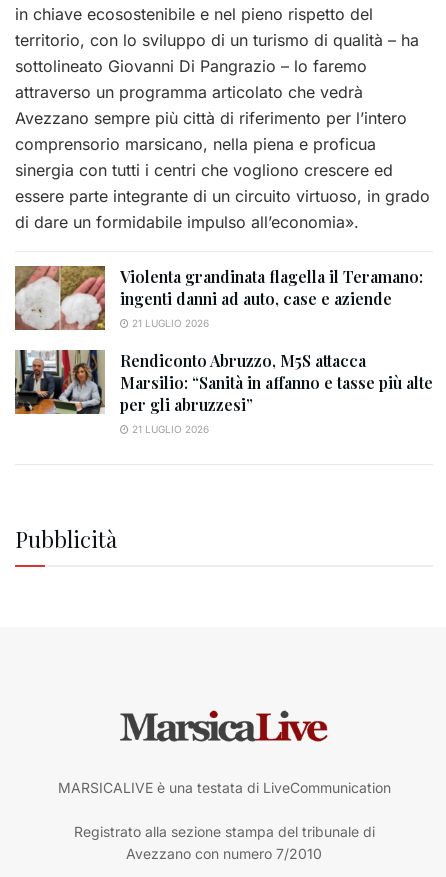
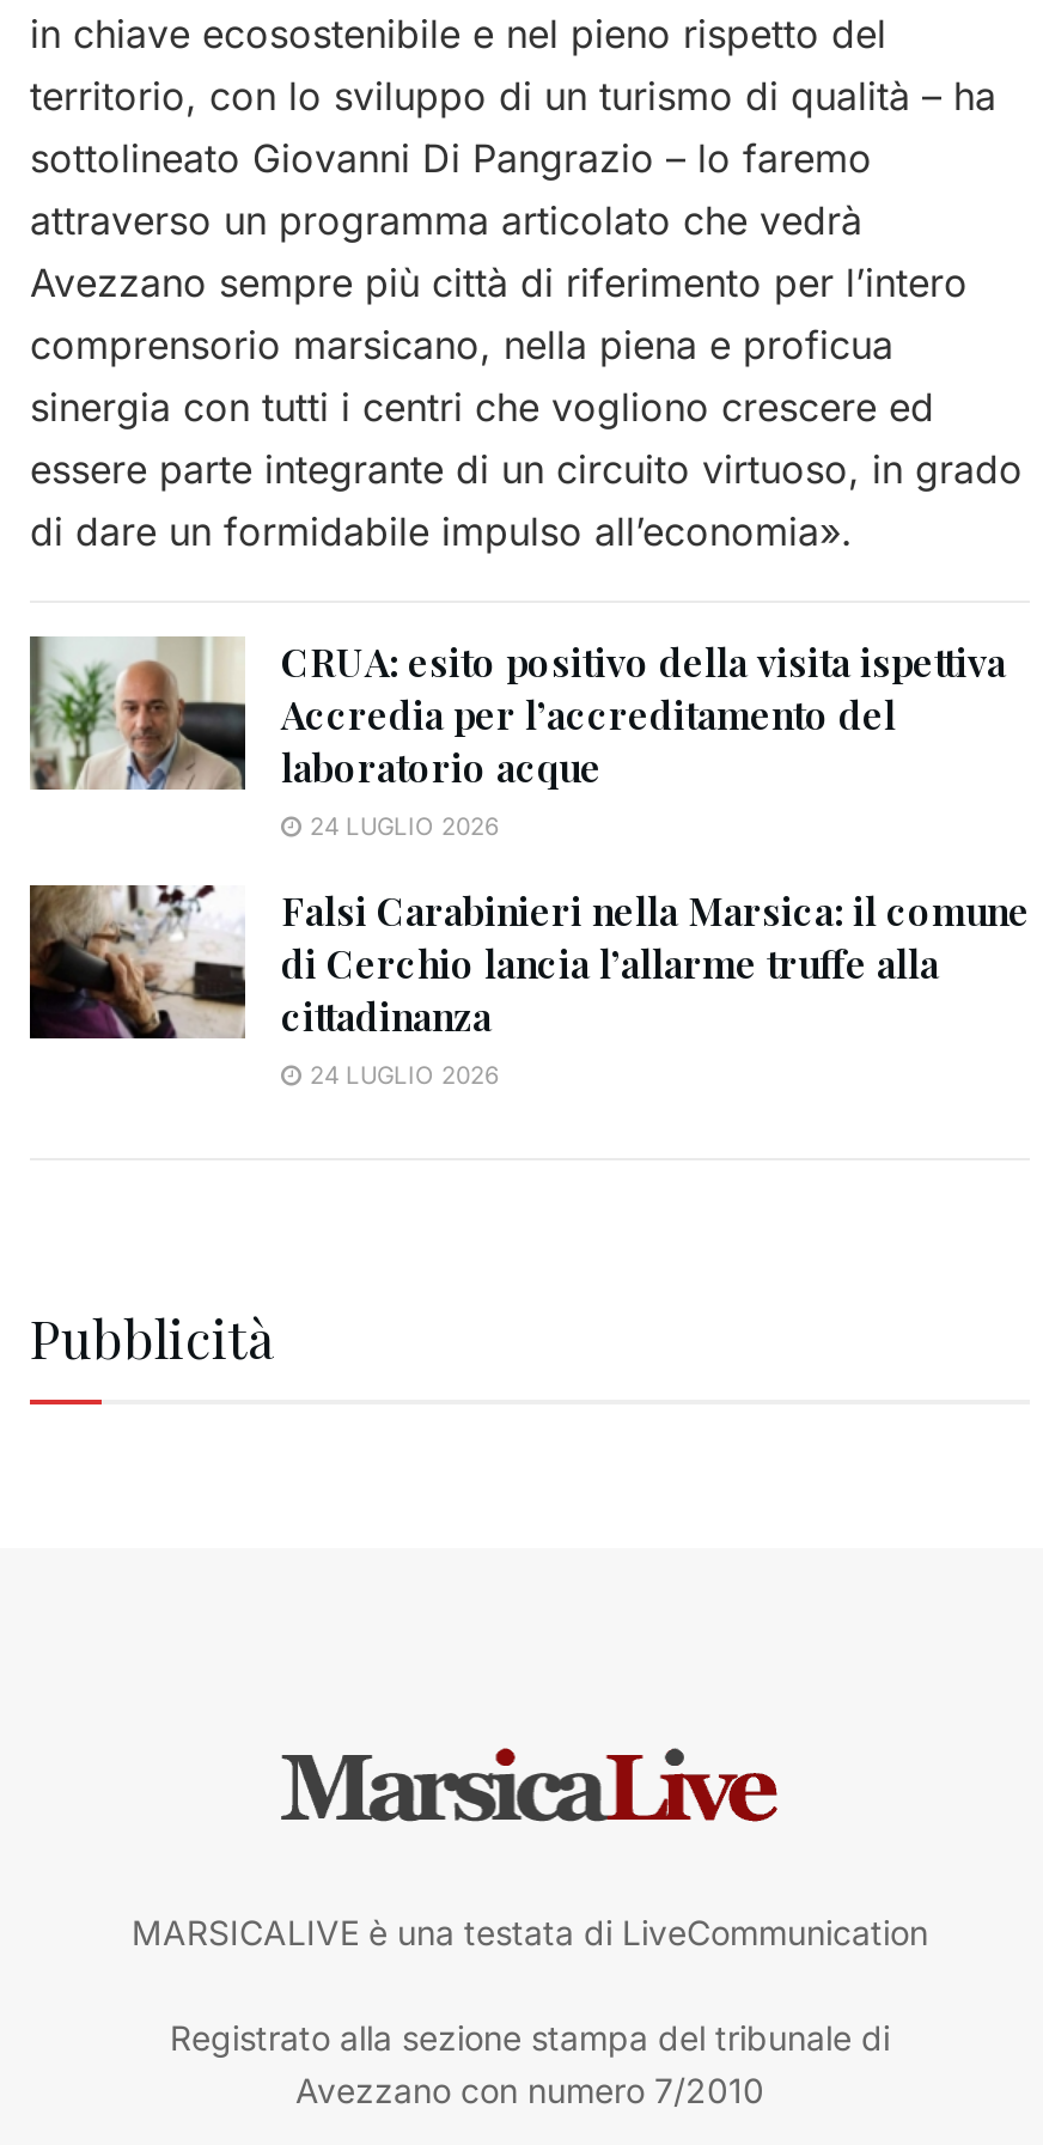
[14,265,423,331] [image] | Violenta grandinata flagella il Teramano: | ingenti danni ad auto, case e aziende | 21 LUGLIO 2026 -> [30,634,1006,839] [image] | CRUA: esito positivo della visita ispettiva | Accredia per l’accreditamento del | laboratorio acque | 24 LUGLIO 2026
[14,349,433,435] [image] | Rendiconto Abruzzo, M5S attacca | Marsilio: “Sanità in affanno e tasse più alte | per gli abruzzesi” | 21 LUGLIO 2026 -> [28,883,1030,1087] [image] | Falsi Carabinieri nella Marsica: il comune | di Cerchio lancia l’allarme truffe alla | cittadinanza | 24 LUGLIO 2026

